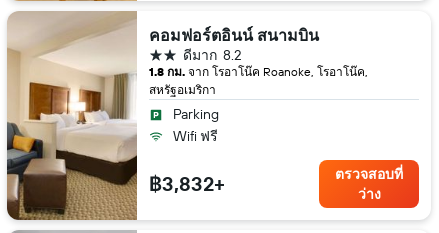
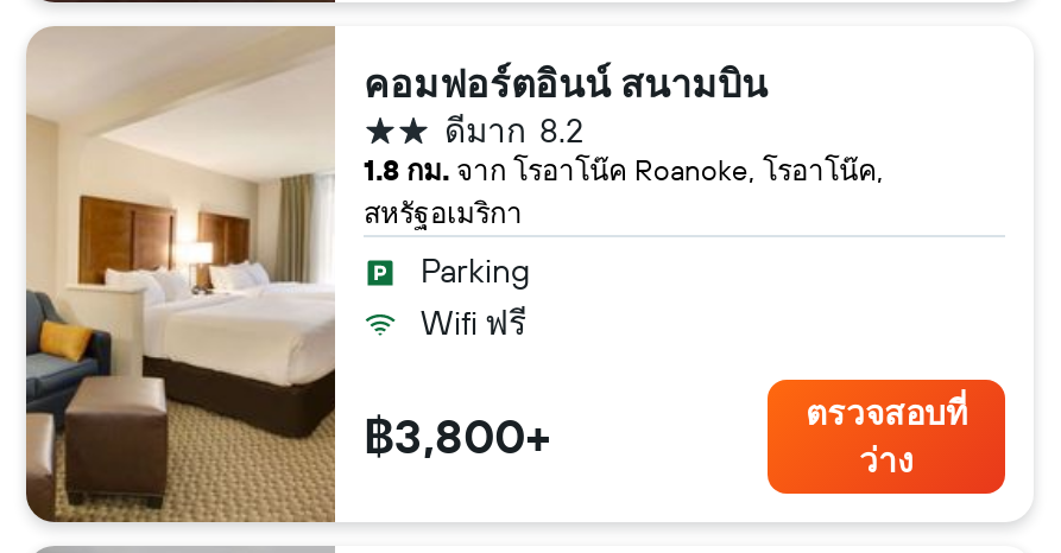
[149,171,225,196] ฿3,832+ -> [364,406,551,465] ฿3,800+

